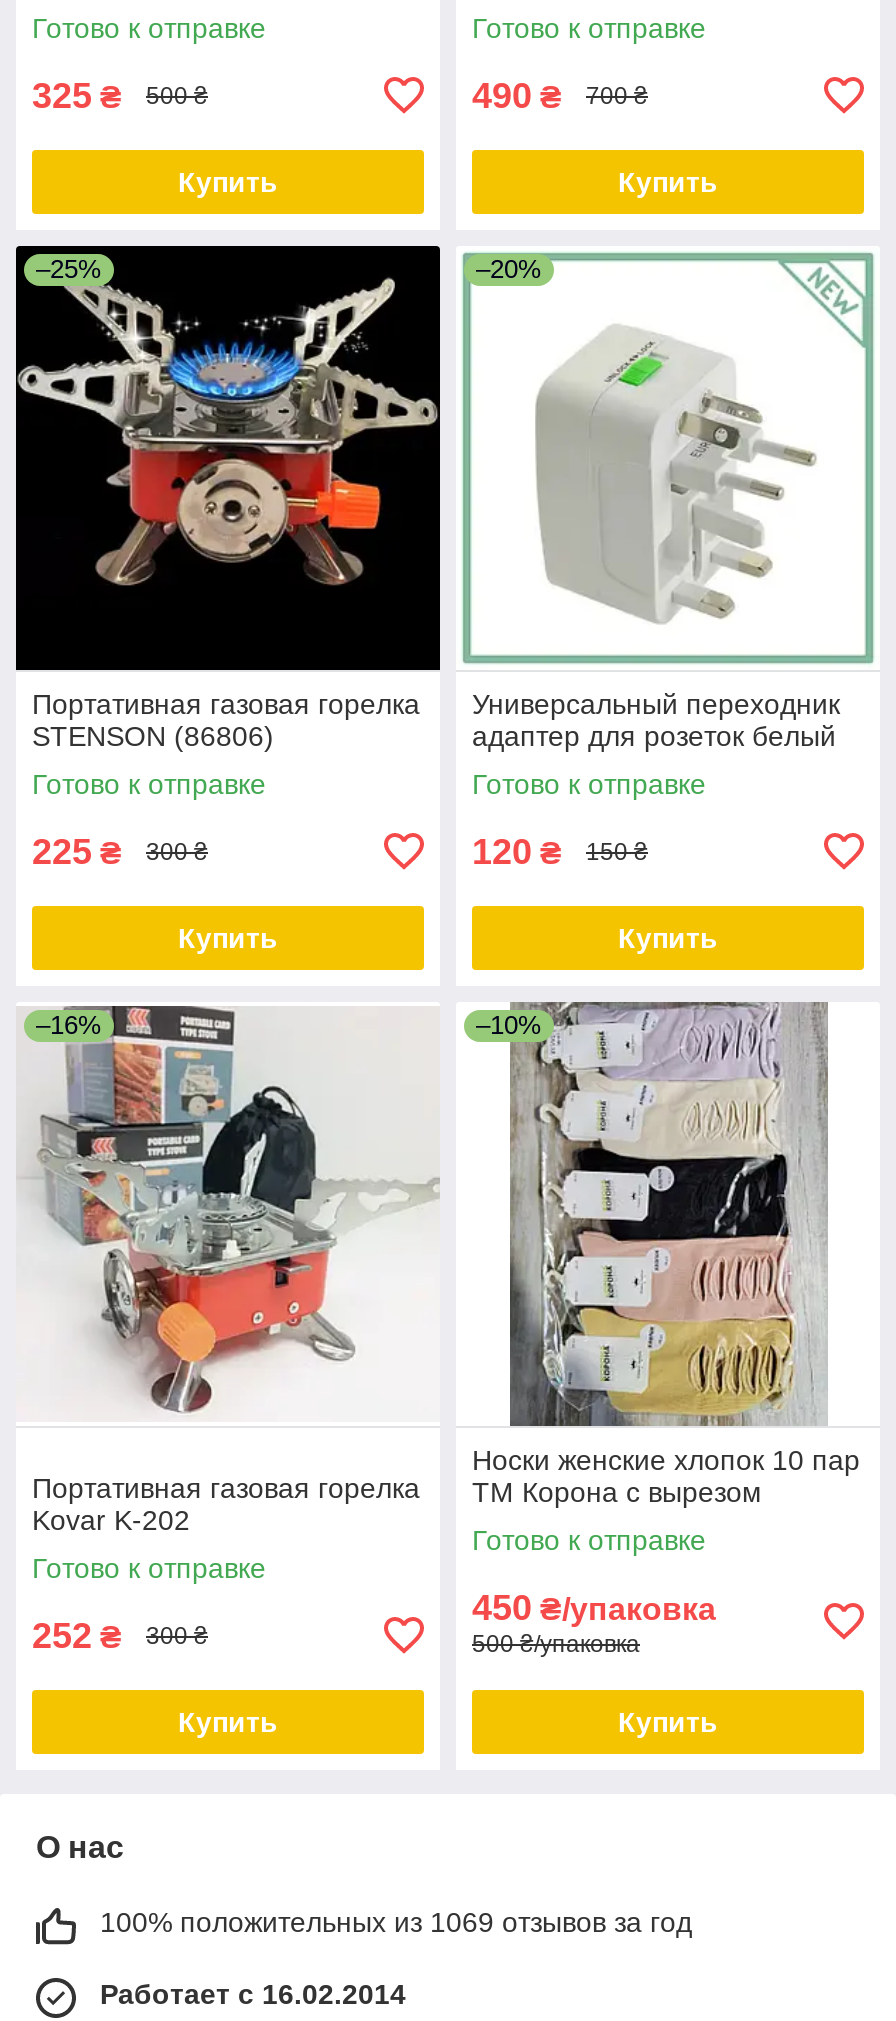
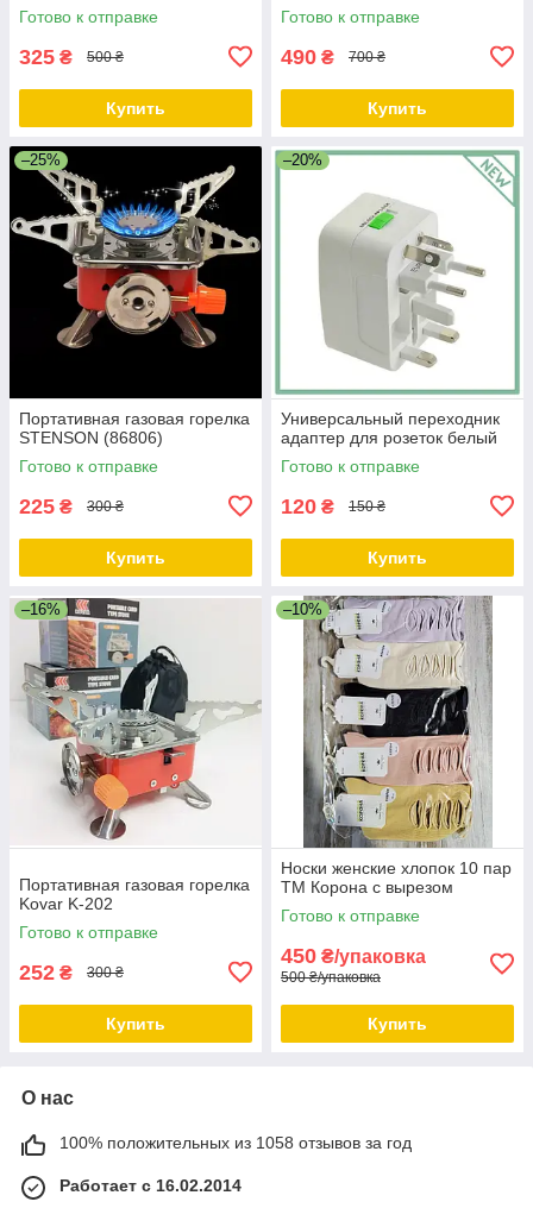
[100,1906,692,1938] 100% положительных из 1069 отзывов за год -> [59,1133,412,1152] 100% положительных из 1058 отзывов за год

